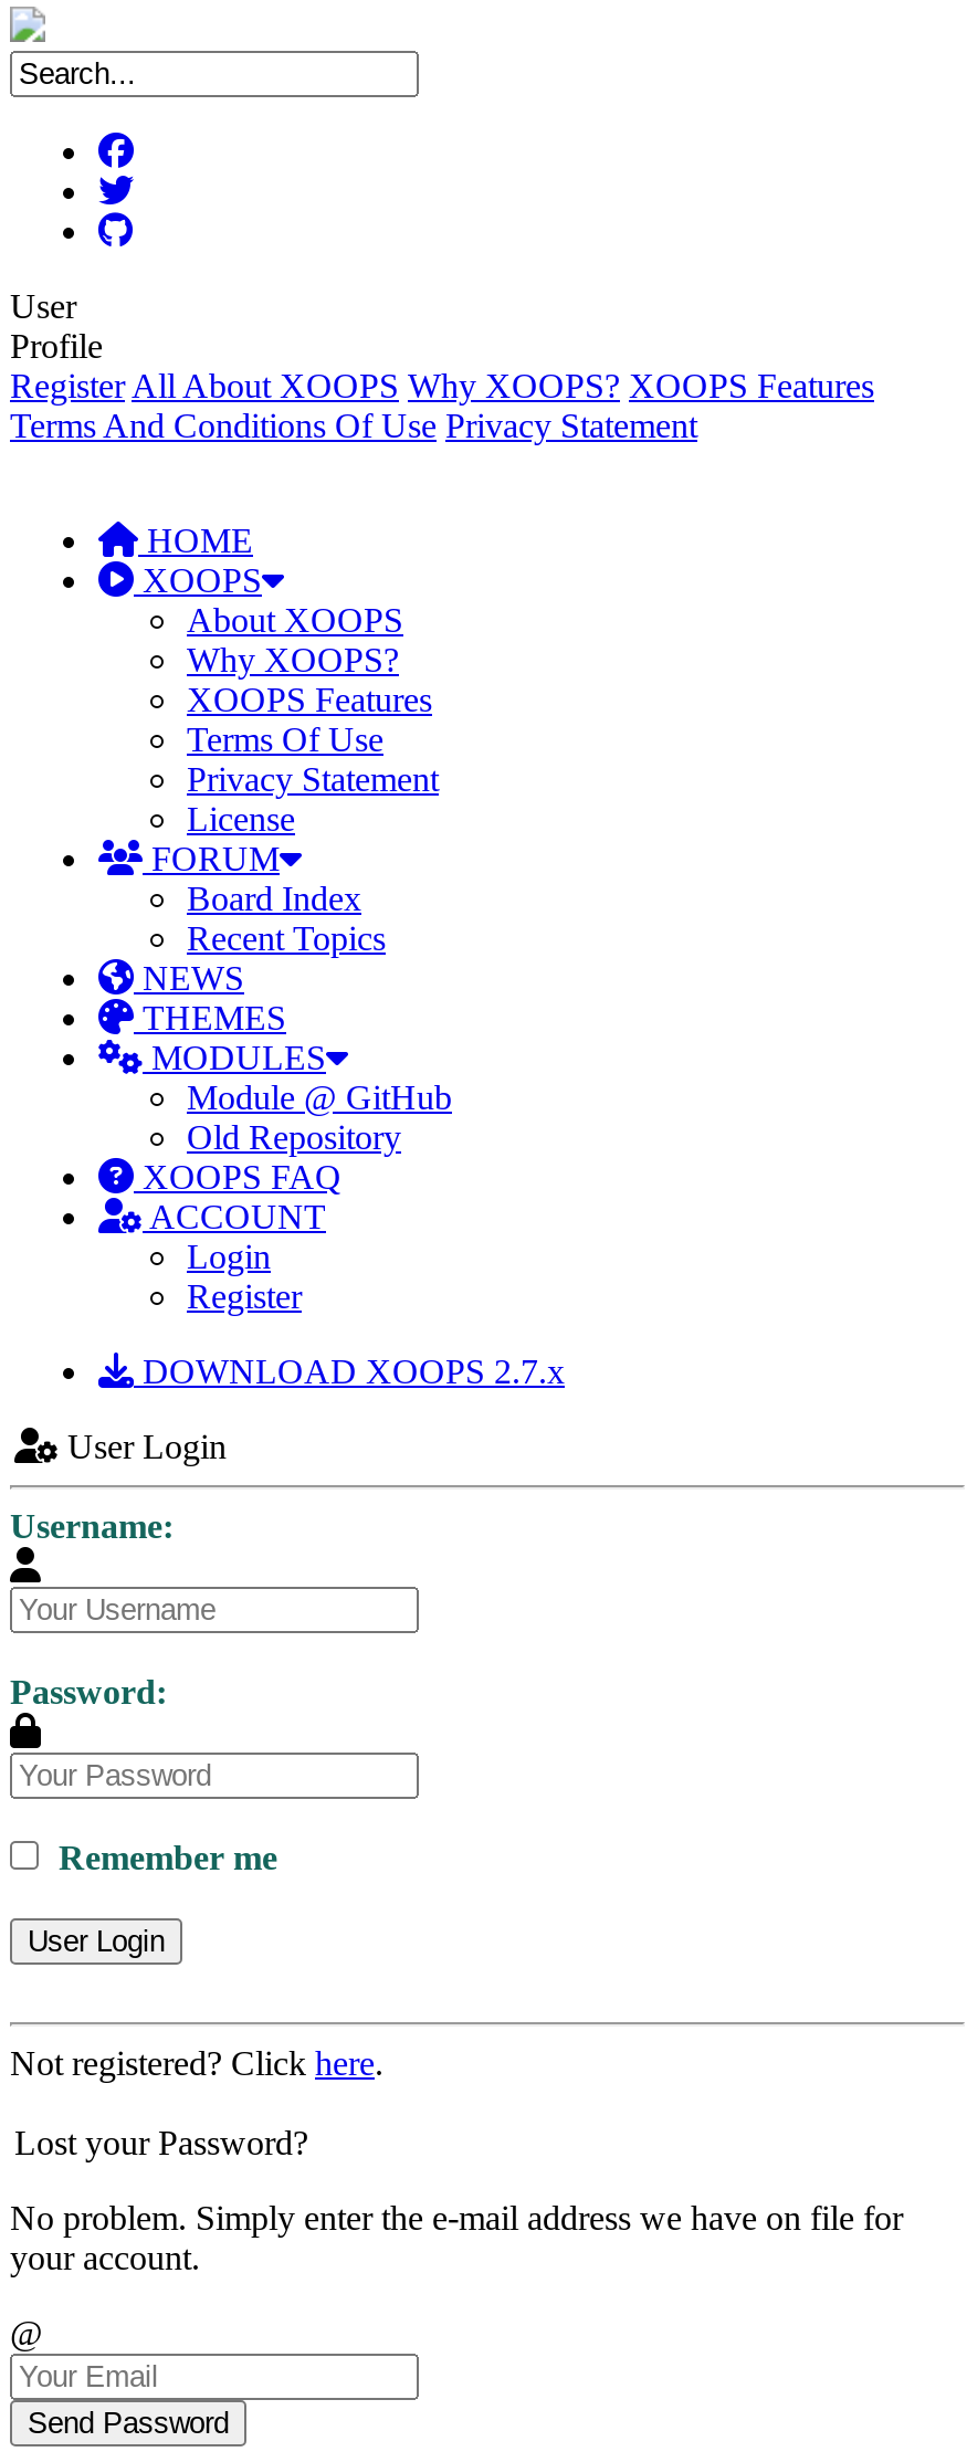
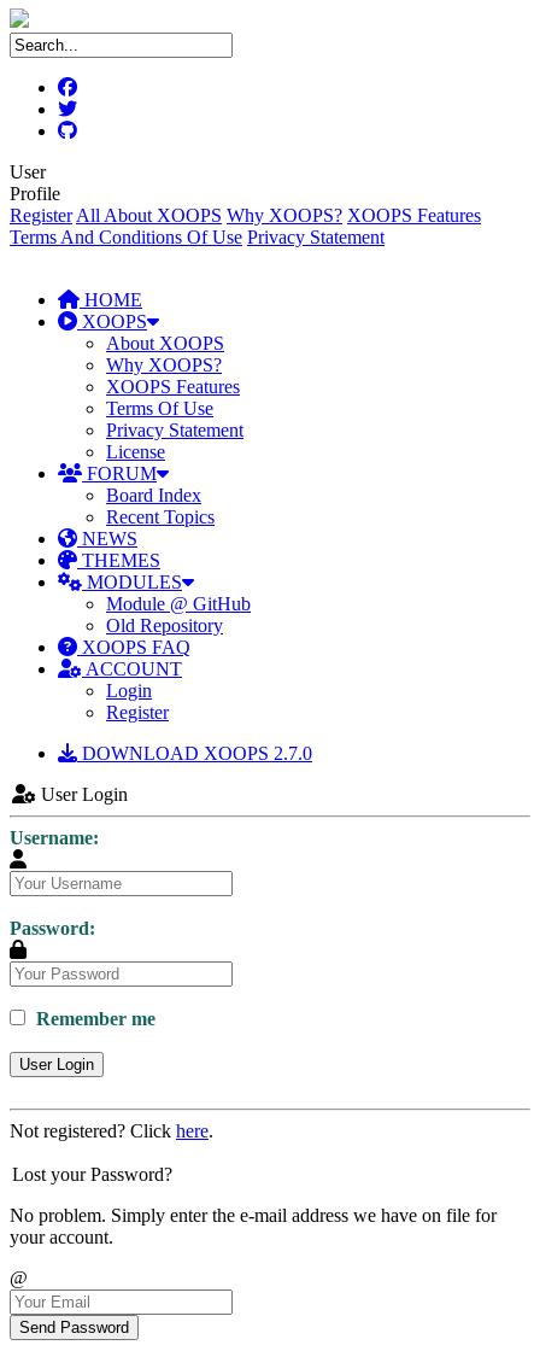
[134,1353,565,1390] DOWNLOAD XOOPS 2.7.x -> [77,743,312,764] DOWNLOAD XOOPS 2.7.0

